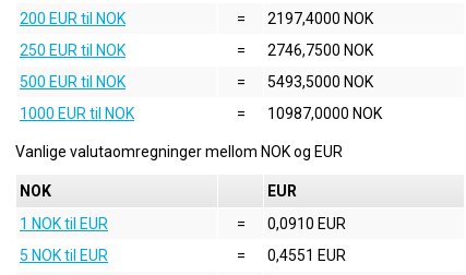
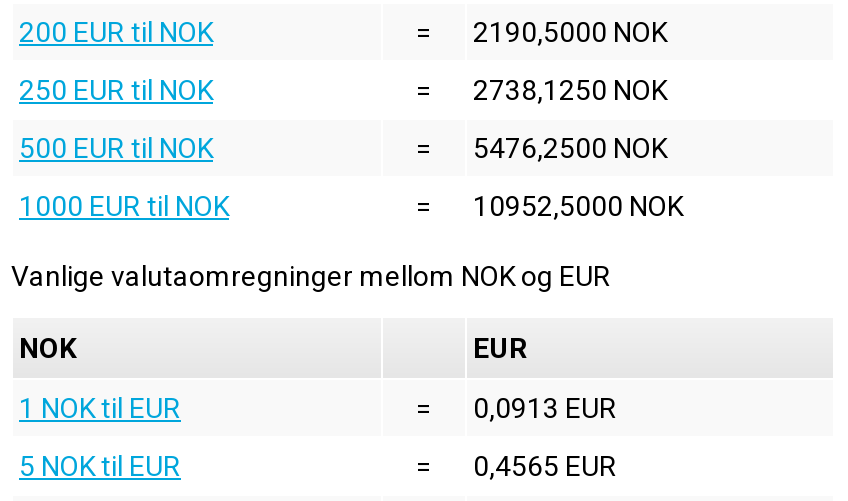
[267,10,373,27] 2197,4000 NOK -> [473,16,667,48] 2190,5000 NOK
[267,41,373,59] 2746,7500 NOK -> [473,74,667,106] 2738,1250 NOK
[267,73,373,90] 5493,5000 NOK -> [473,132,667,164] 5476,2500 NOK
[267,105,382,122] 10987,0000 NOK -> [473,190,683,222] 10952,5000 NOK
[267,215,346,232] 0,0910 EUR -> [473,392,617,424] 0,0913 EUR
[267,247,346,264] 0,4551 EUR -> [473,450,617,482] 0,4565 EUR

